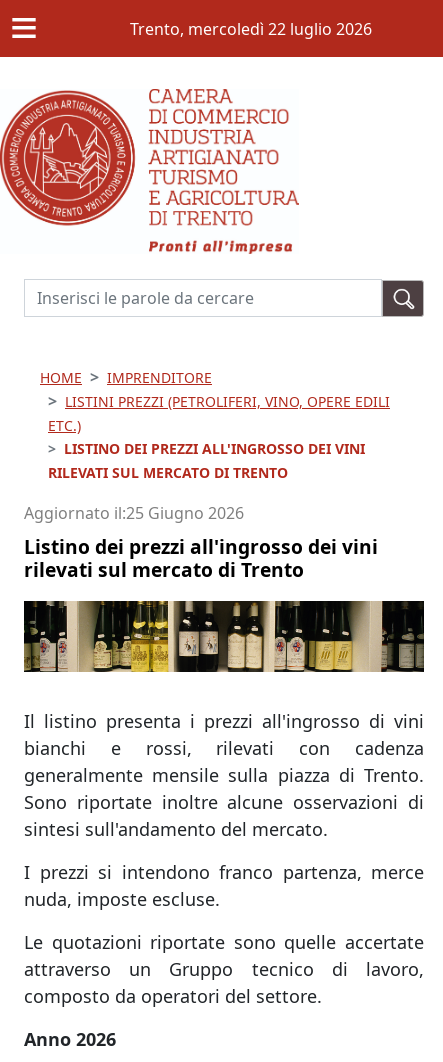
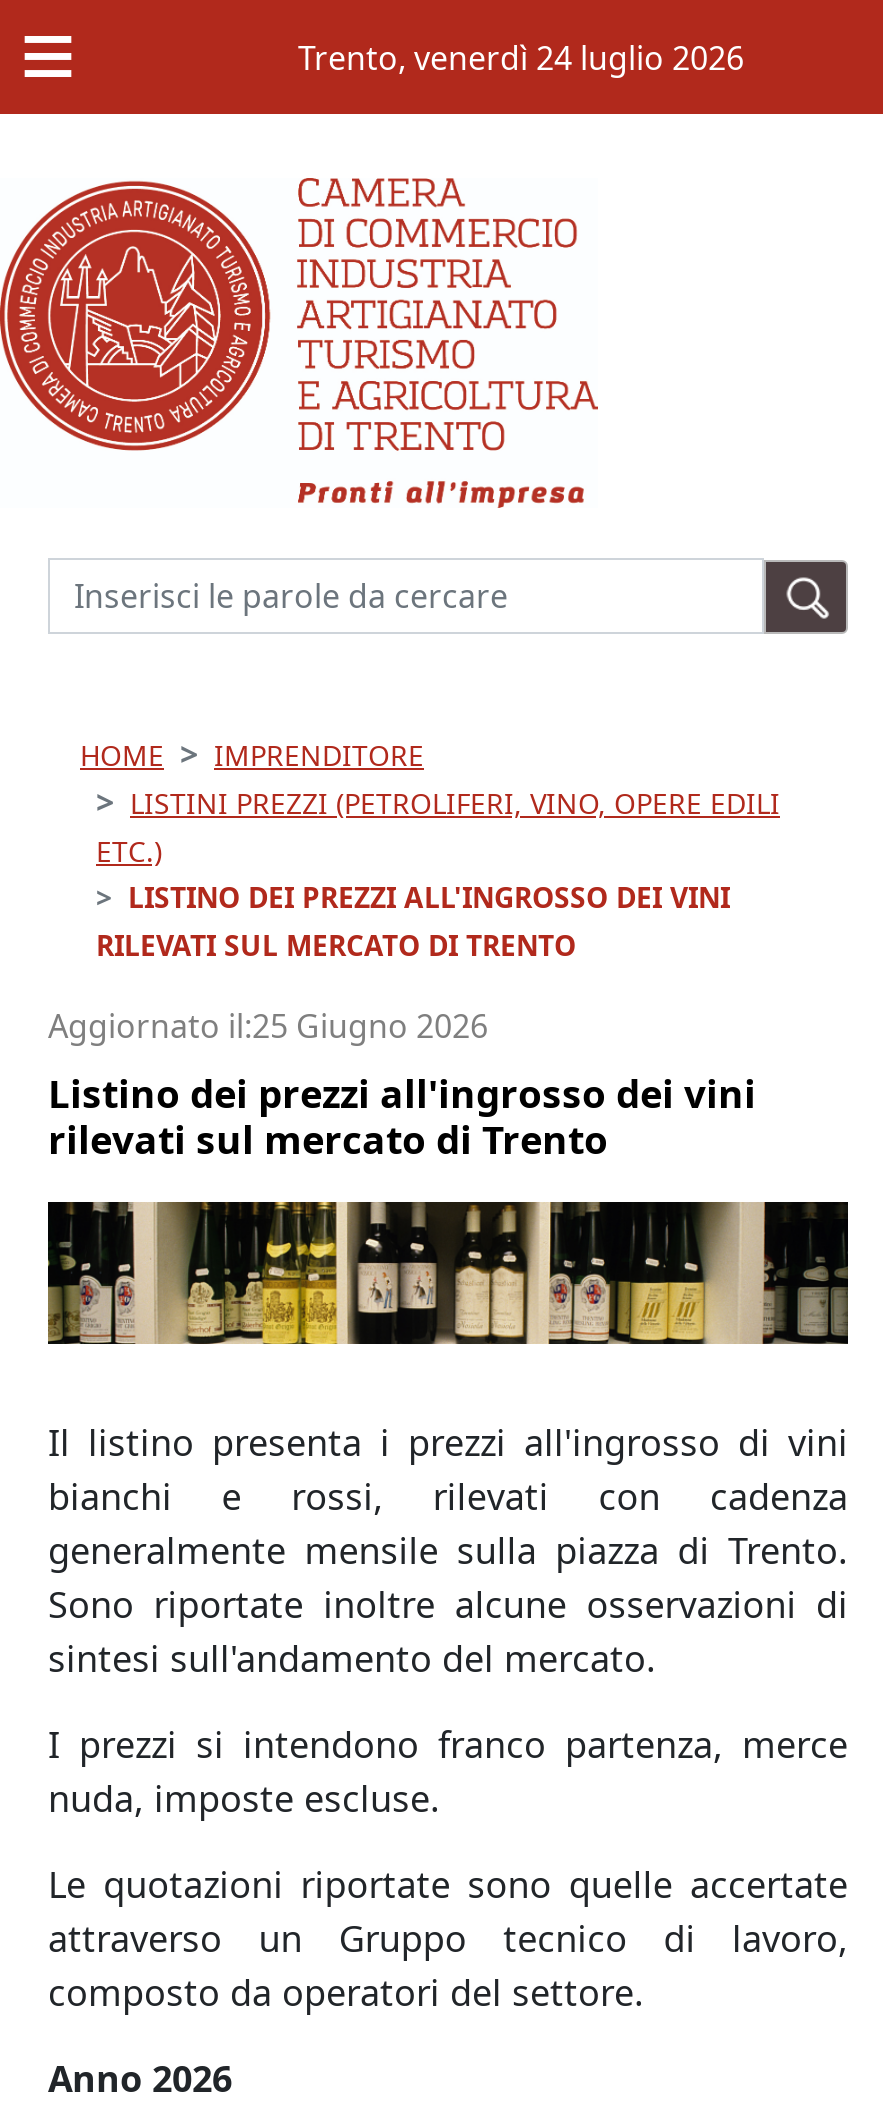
[130,17,372,39] Trento, mercoledì 22 luglio 2026 -> [298,35,744,79] Trento, venerdì 24 luglio 2026

